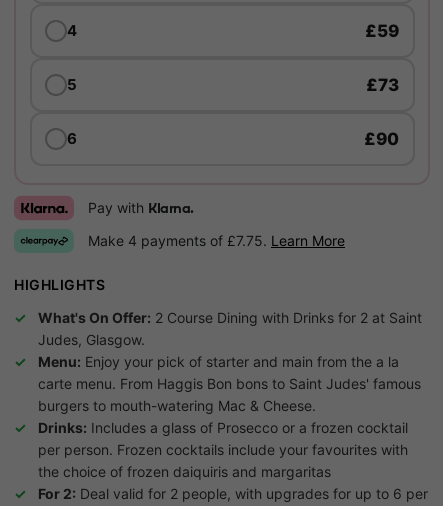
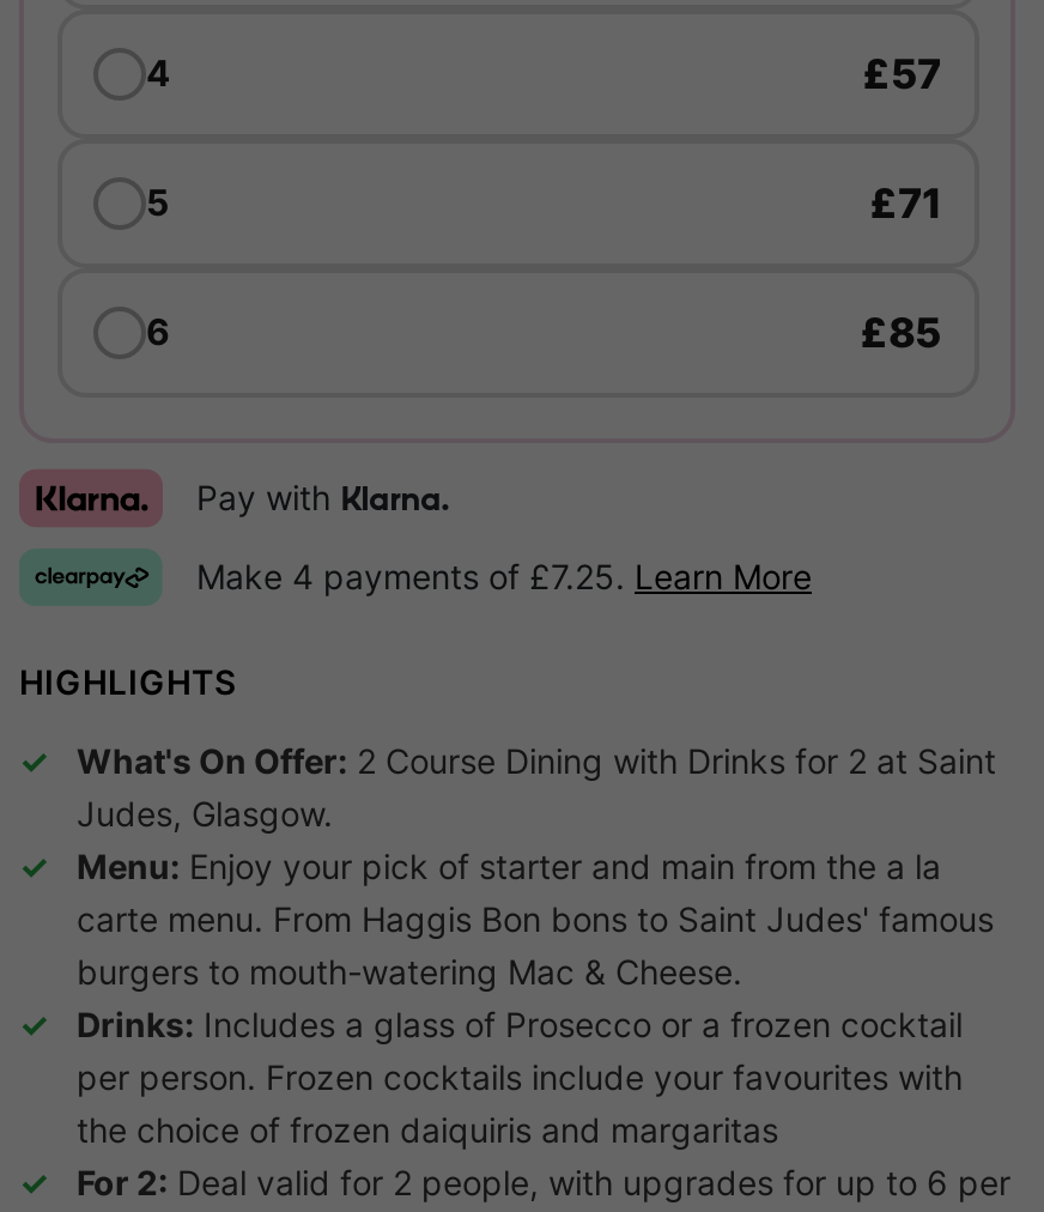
[365,21,399,41] £59 -> [862,50,941,97] £57
[366,75,399,95] £73 -> [869,179,941,227] £71
[364,129,399,149] £90 -> [860,308,941,356] £85
[88,232,345,249] Make 4 payments of £7.75. Learn More -> [196,556,812,597] Make 4 payments of £7.25. Learn More

